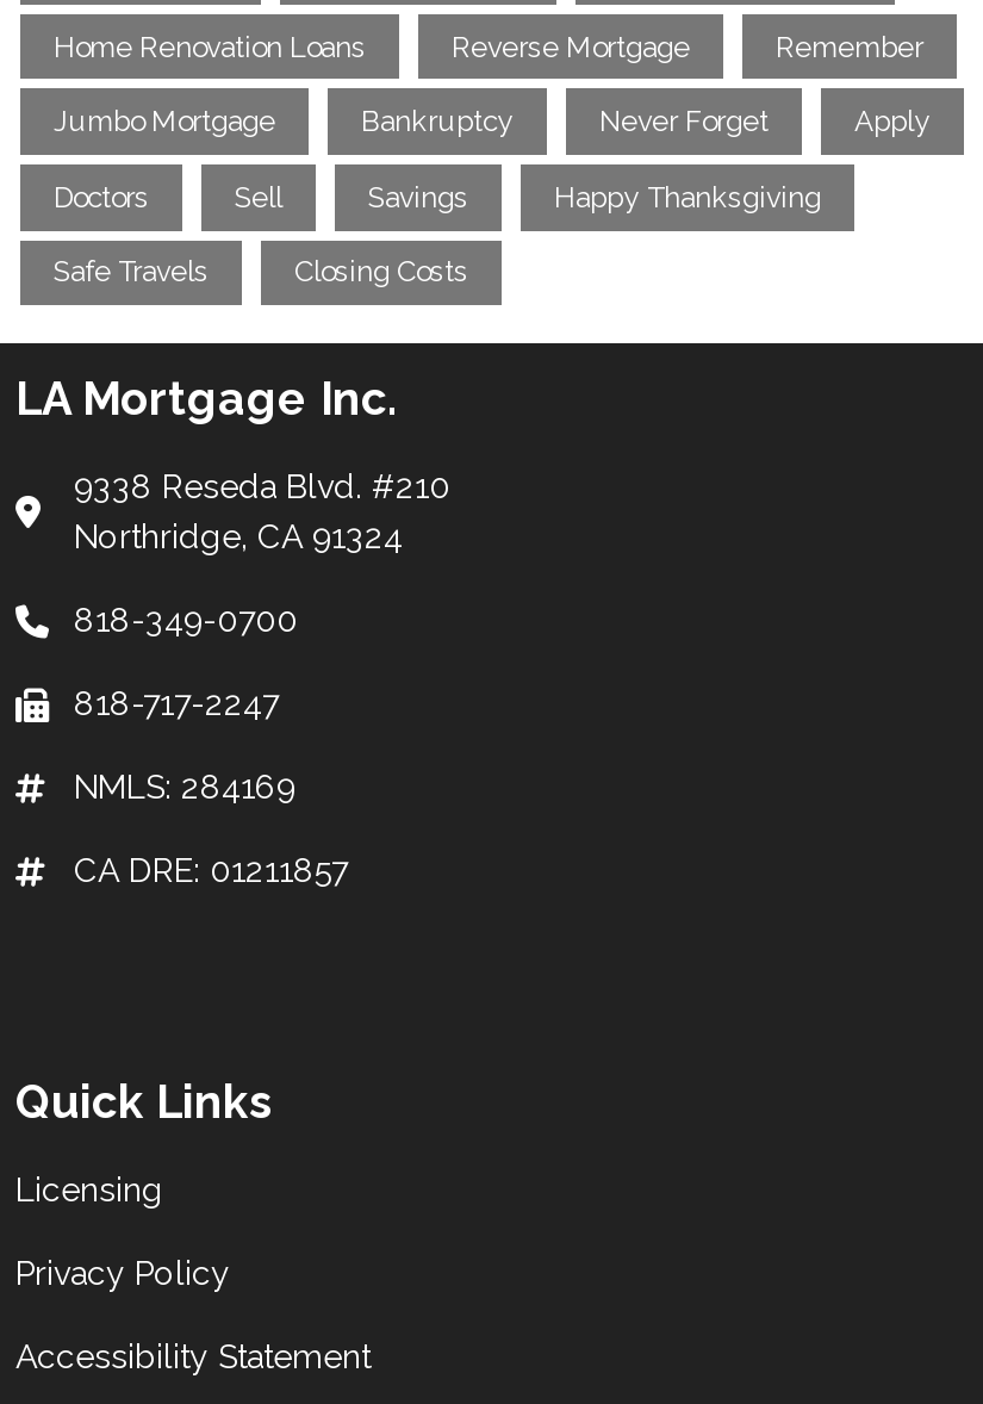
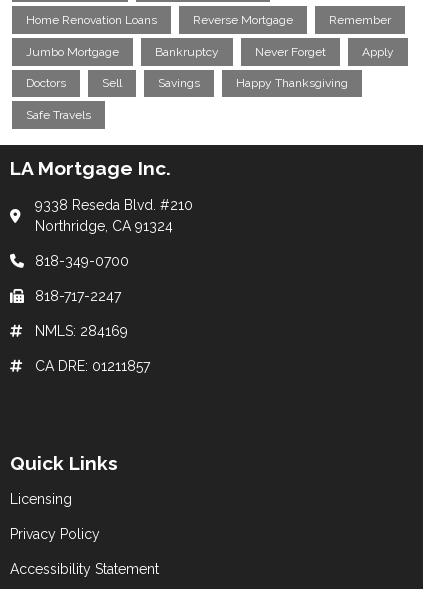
[294,256,468,290] Closing Costs -> none

